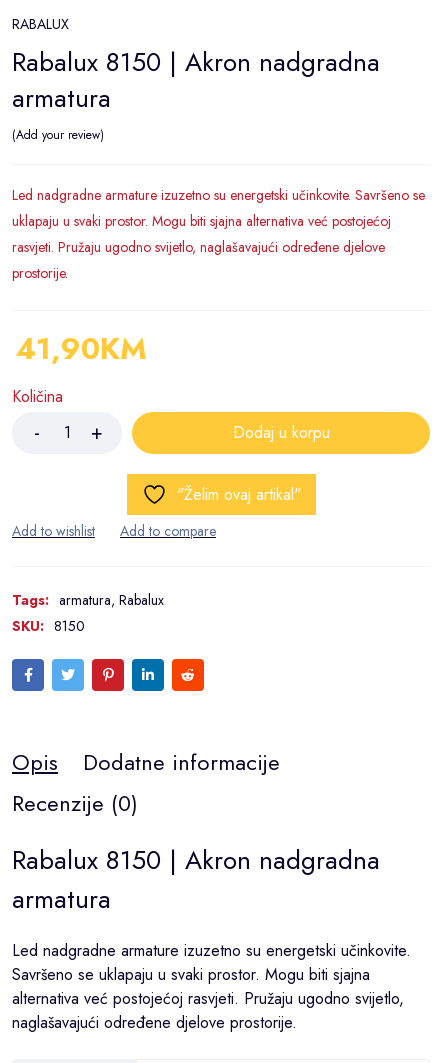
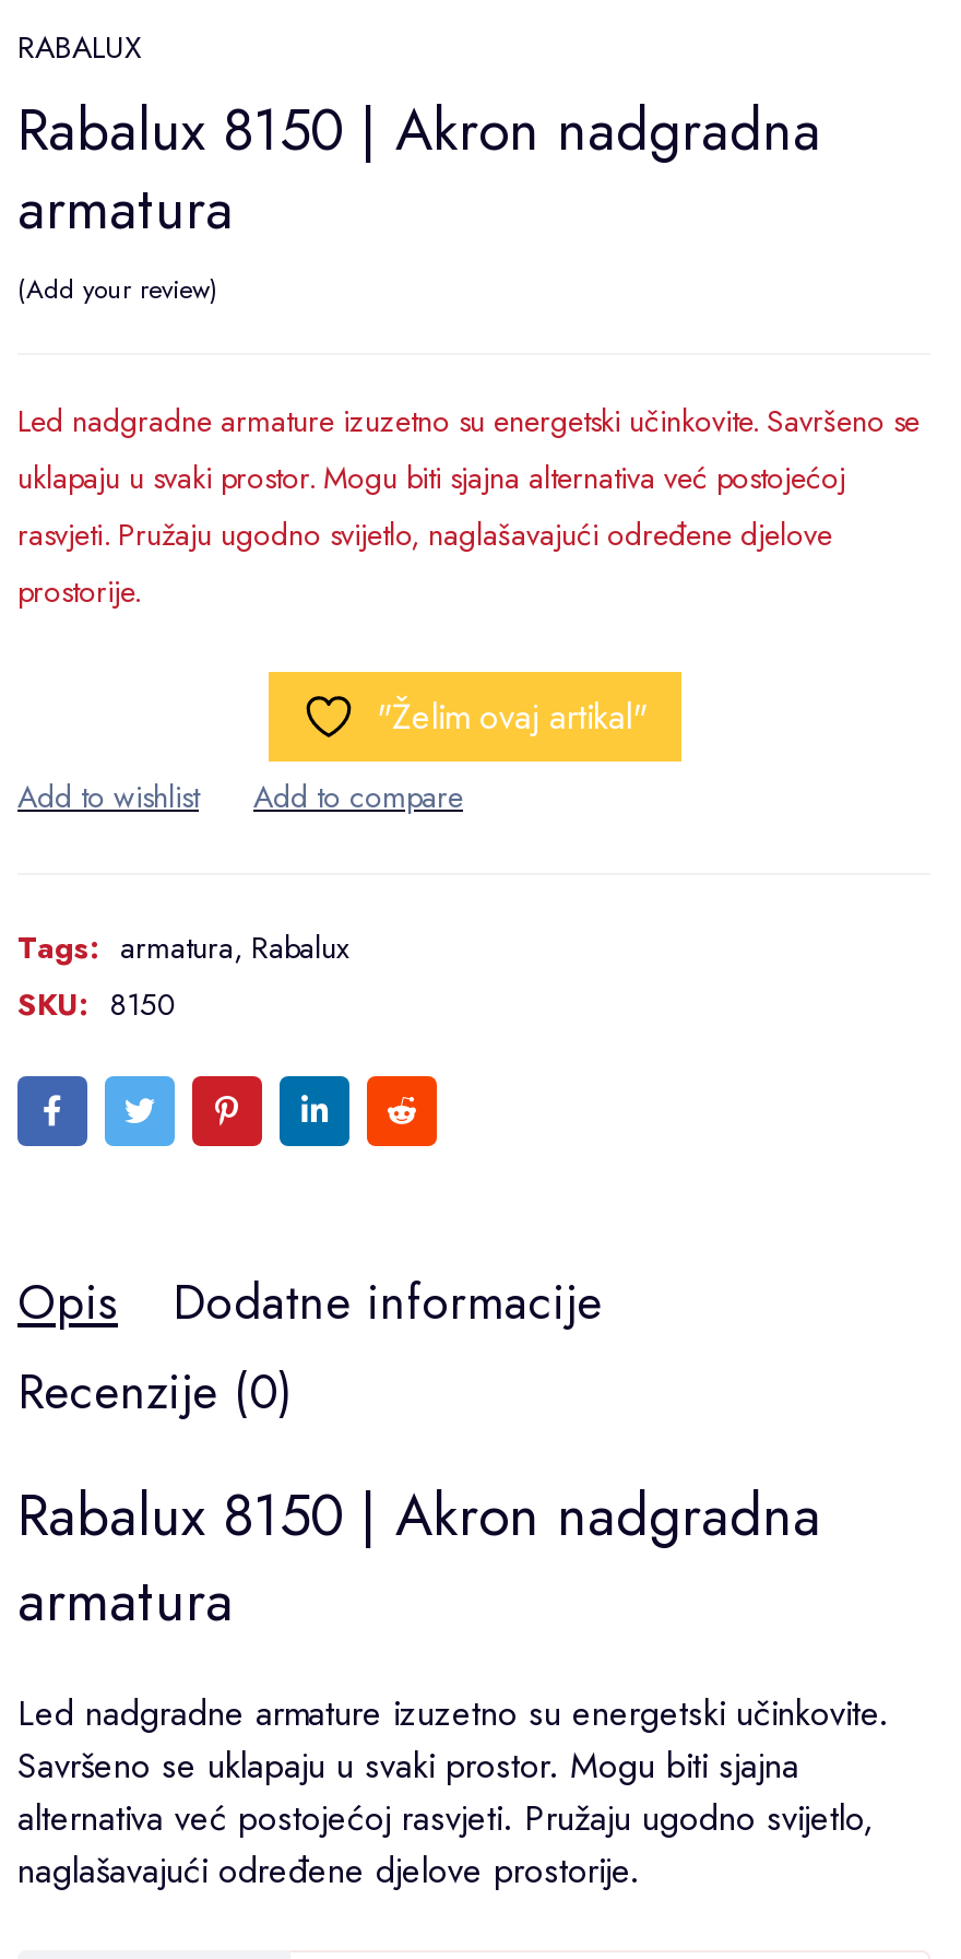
[12,327,329,444] 41,90KM | Količina | Dodaj u korpu -> none

